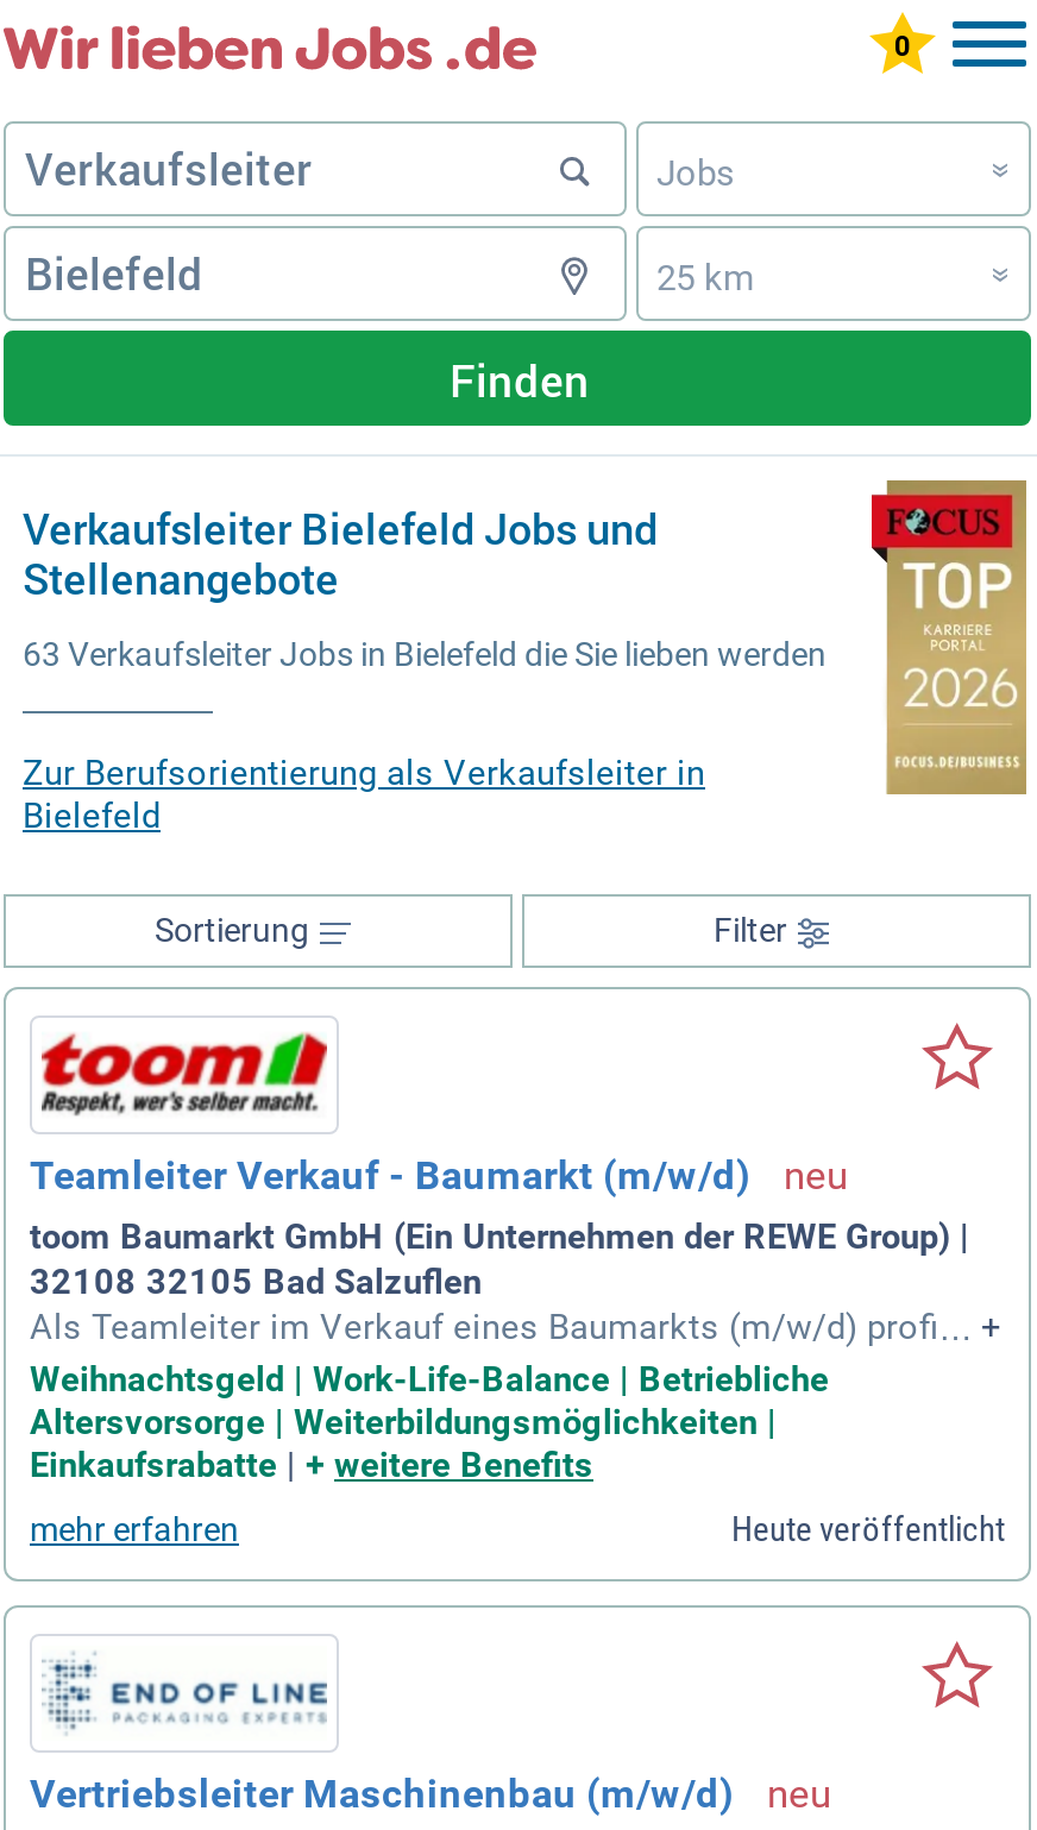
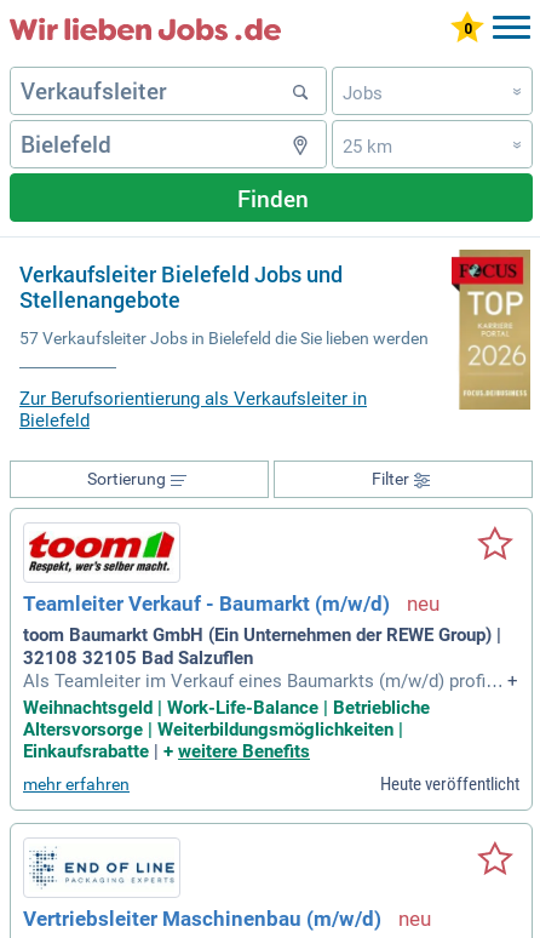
[23,636,827,674] 63 Verkaufsleiter Jobs in Bielefeld die Sie lieben werden -> [19,329,429,348] 57 Verkaufsleiter Jobs in Bielefeld die Sie lieben werden

